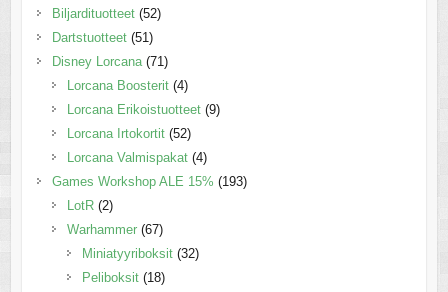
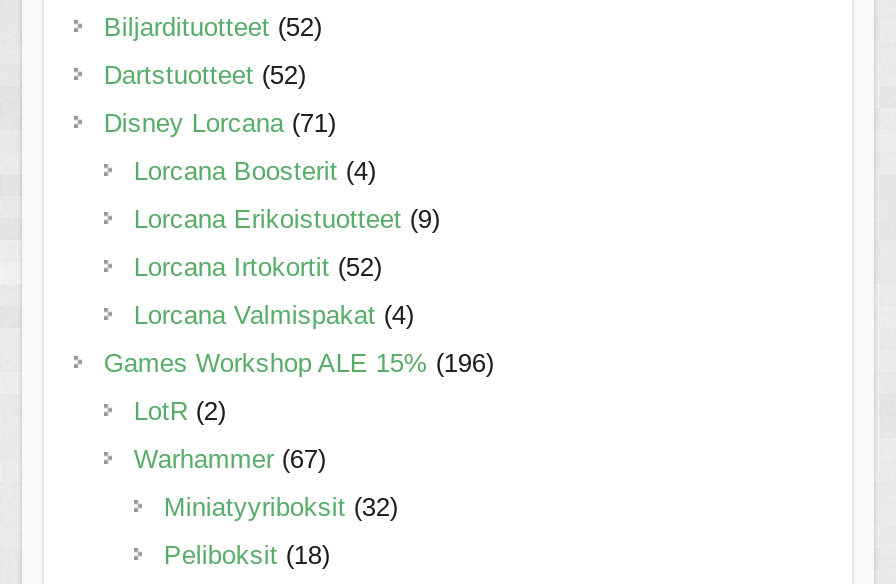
[52,30,153,45] Dartstuotteet (51) -> [104,60,306,90] Dartstuotteet (52)
[52,174,247,189] Games Workshop ALE 15% (193) -> [104,348,494,378] Games Workshop ALE 15% (196)

